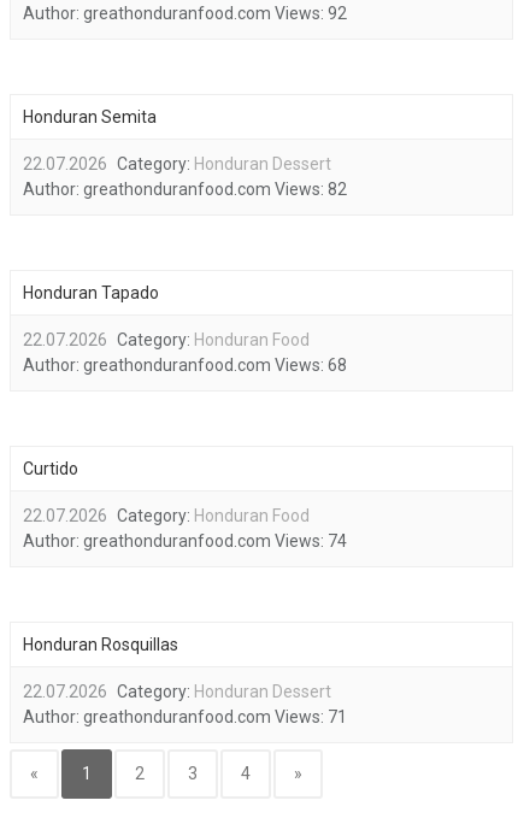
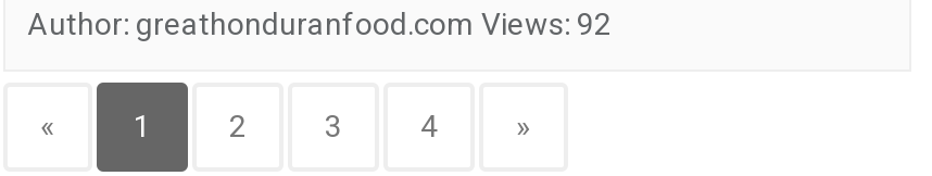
[23,107,347,199] Honduran Semita | 22.07.2026 Category: Honduran Dessert | Author: greathonduranfood.com Views: 82 -> none
[23,283,347,375] Honduran Tapado | 22.07.2026 Category: Honduran Food | Author: greathonduranfood.com Views: 68 -> none
[23,459,347,551] Curtido | 22.07.2026 Category: Honduran Food | Author: greathonduranfood.com Views: 74 -> none
[23,635,347,726] Honduran Rosquillas | 22.07.2026 Category: Honduran Dessert | Author: greathonduranfood.com Views: 71 -> none

